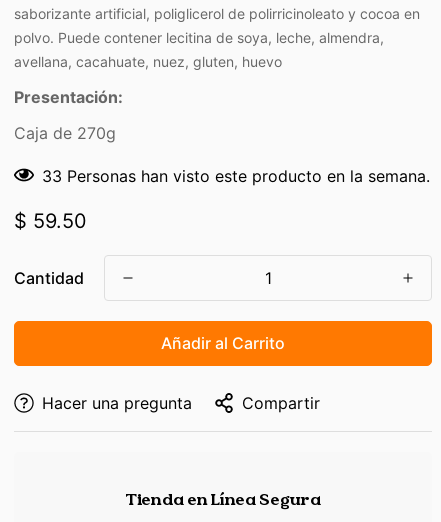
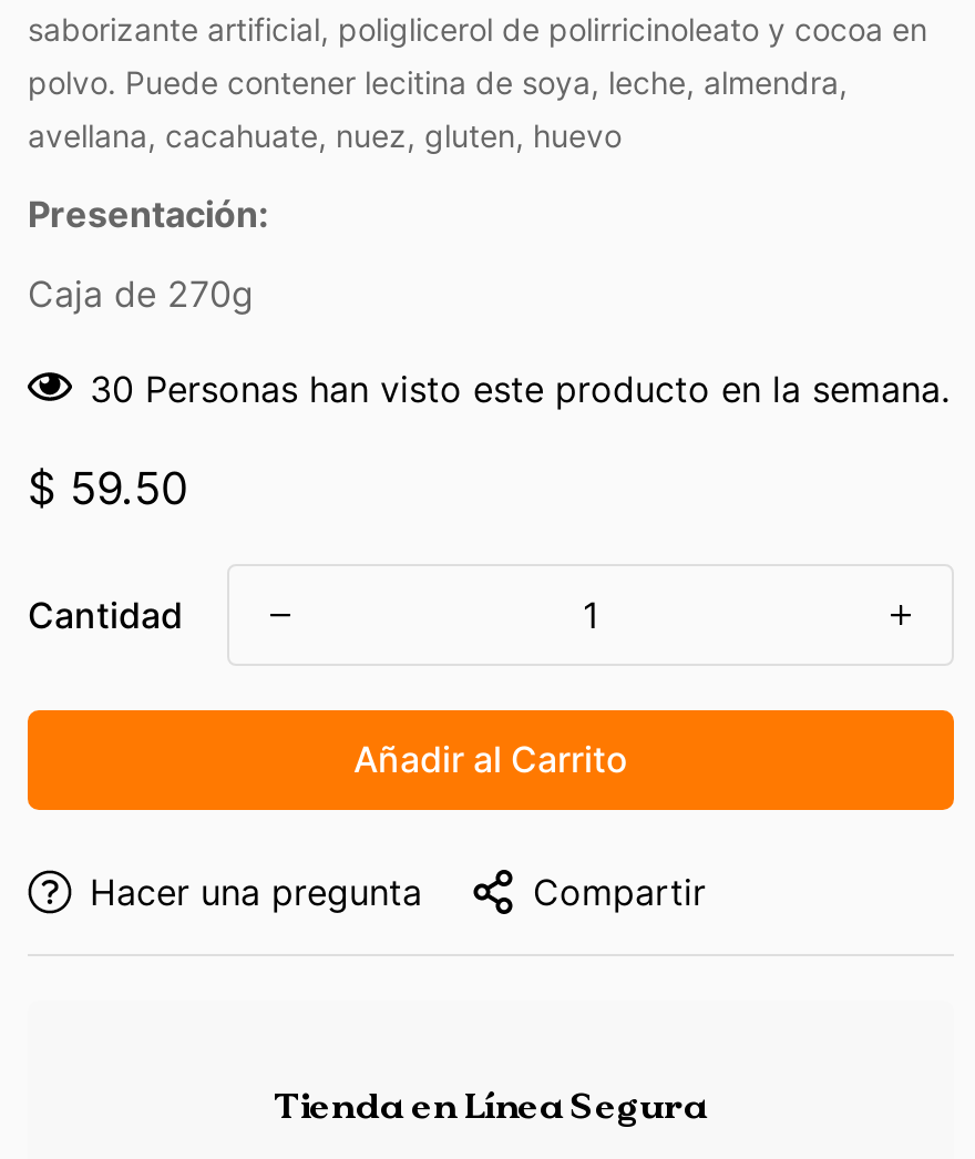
[42,166,430,186] 33 Personas han visto este producto en la semana. -> [90,367,950,411] 30 Personas han visto este producto en la semana.

